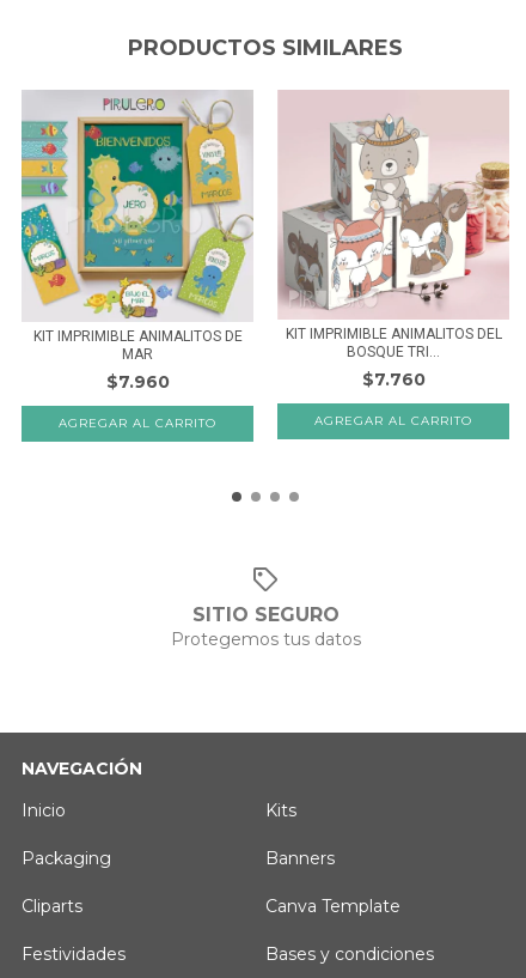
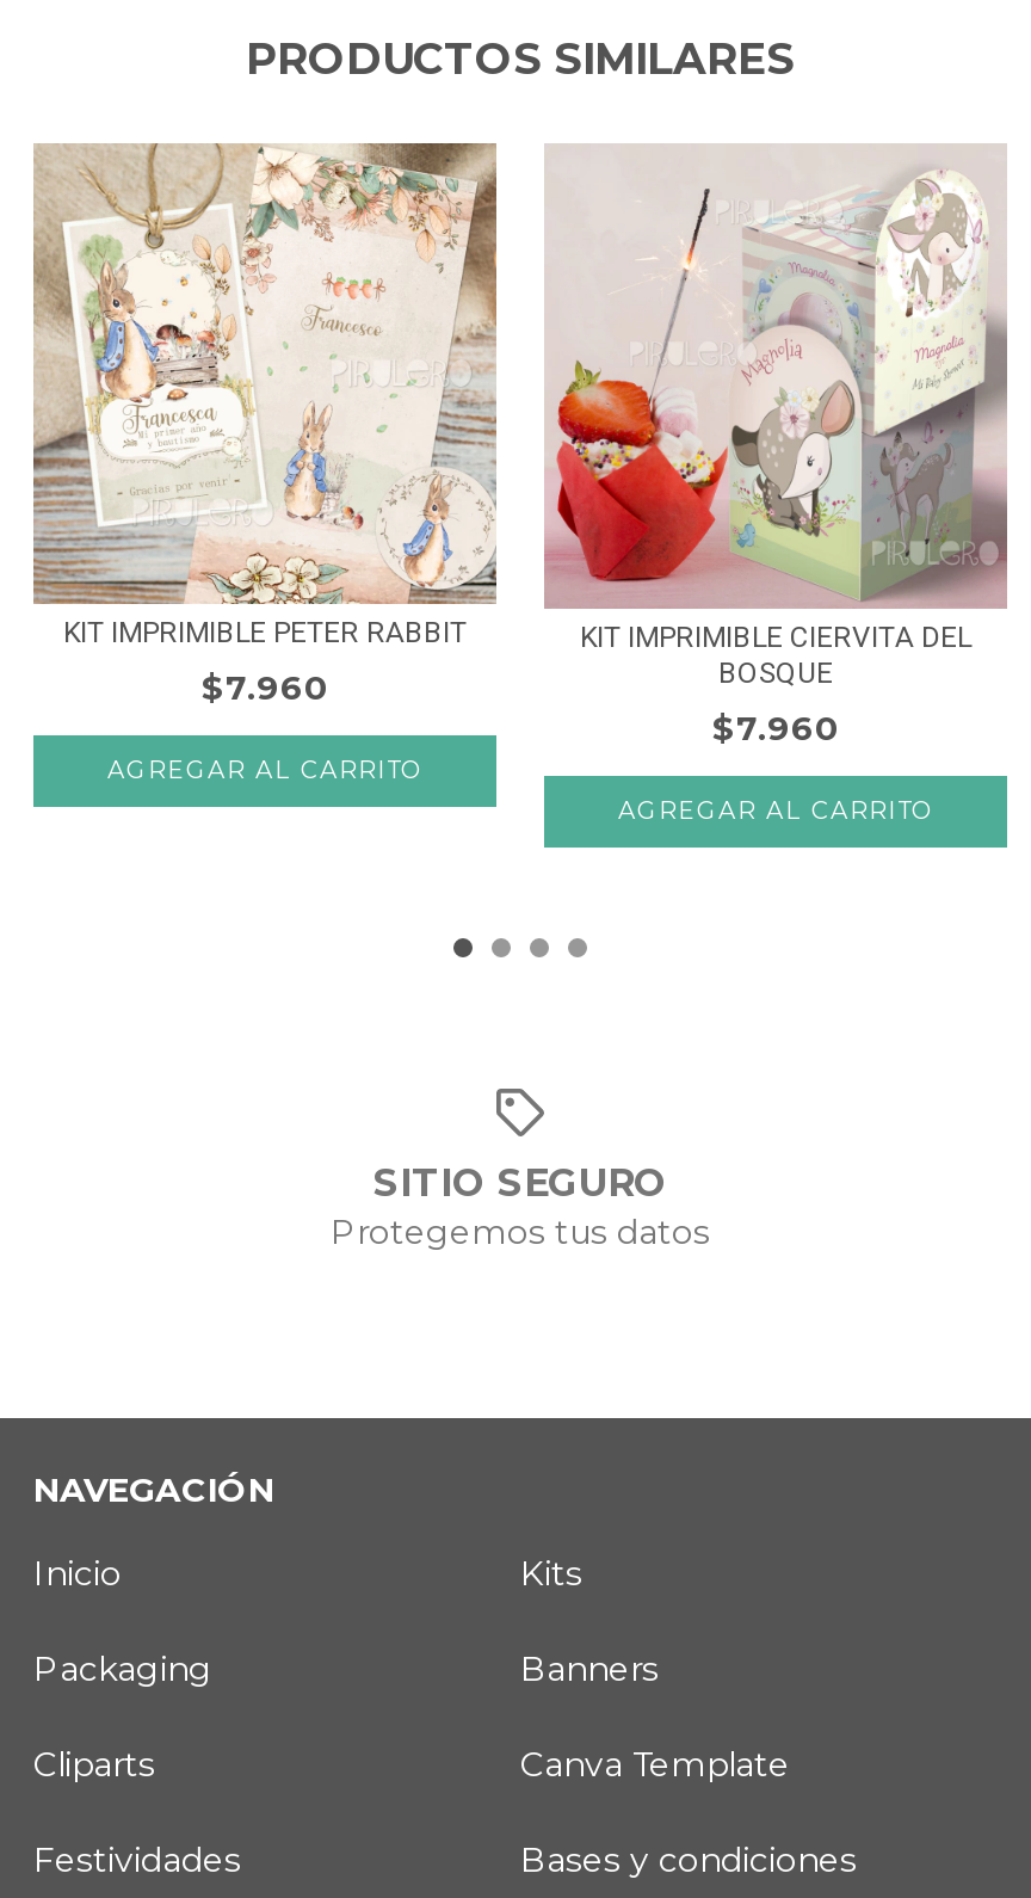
[20,90,252,362] [image] | KIT IMPRIMIBLE ANIMALITOS DE | MAR -> [31,141,499,650] [image] | KIT IMPRIMIBLE PETER RABBIT
[279,105,509,391] [image] | KIT IMPRIMIBLE ANIMALITOS DEL | BOSQUE TRI... | $7.760 -> [547,167,1010,749] [image] | KIT IMPRIMIBLE CIERVITA DEL | BOSQUE | $7.960

